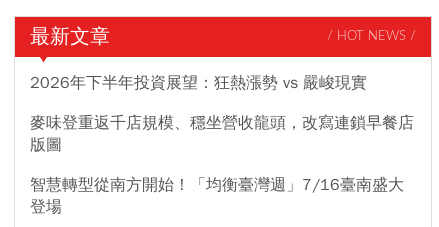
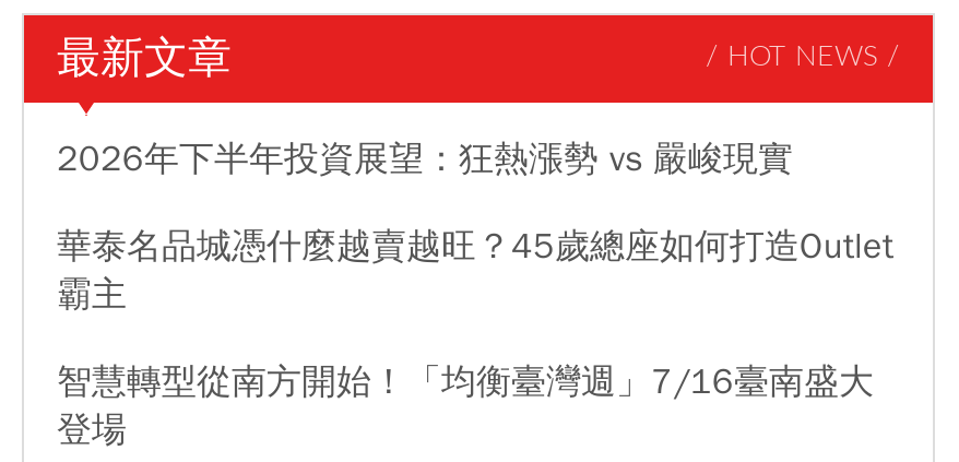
[30,113,414,155] 麥味登重返千店規模、穩坐營收龍頭，改寫連鎖早餐店 | 版圖 -> [57,225,893,317] 華泰名品城憑什麼越賣越旺？45歲總座如何打造Outlet | 霸主

